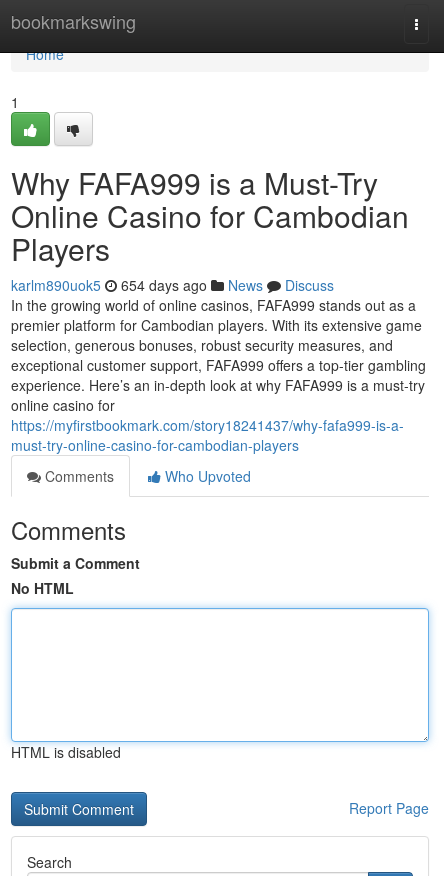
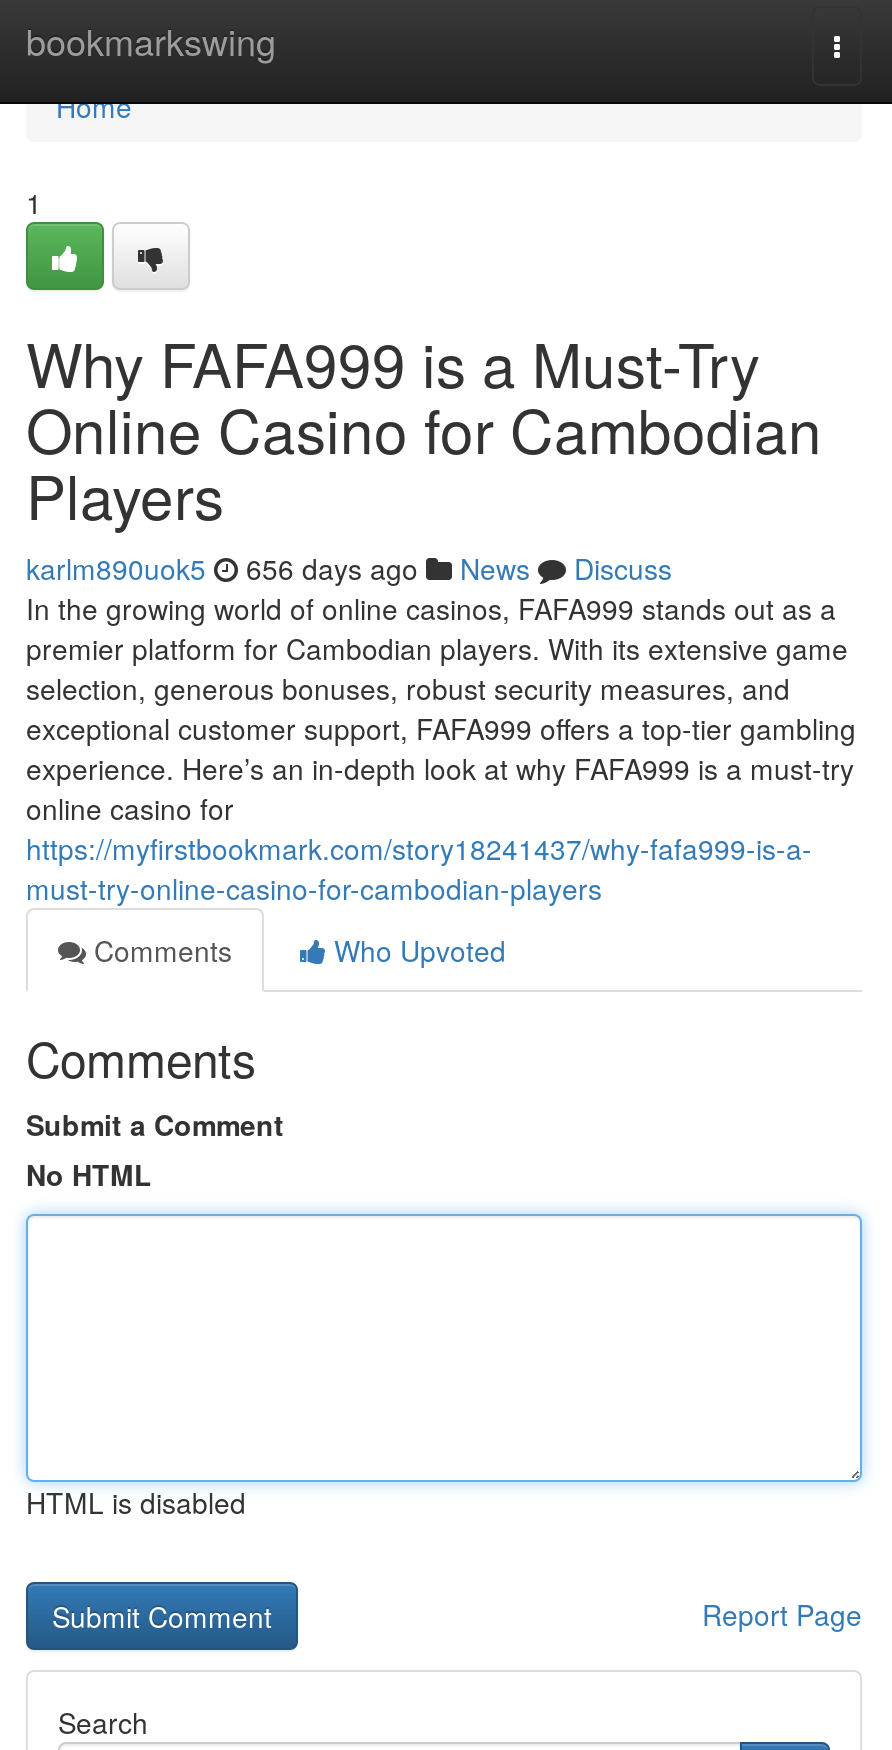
[11,275,334,295] karlm890uok5 654 days ago News Discuss -> [26,548,672,588] karlm890uok5 656 days ago News Discuss

